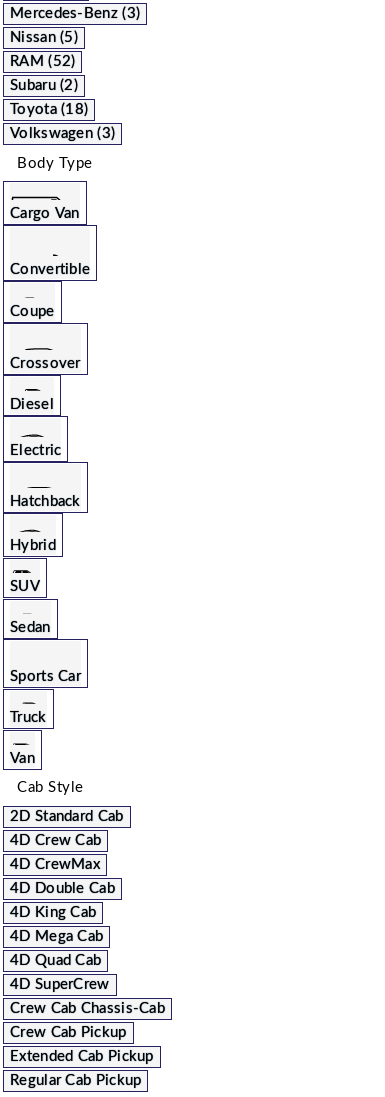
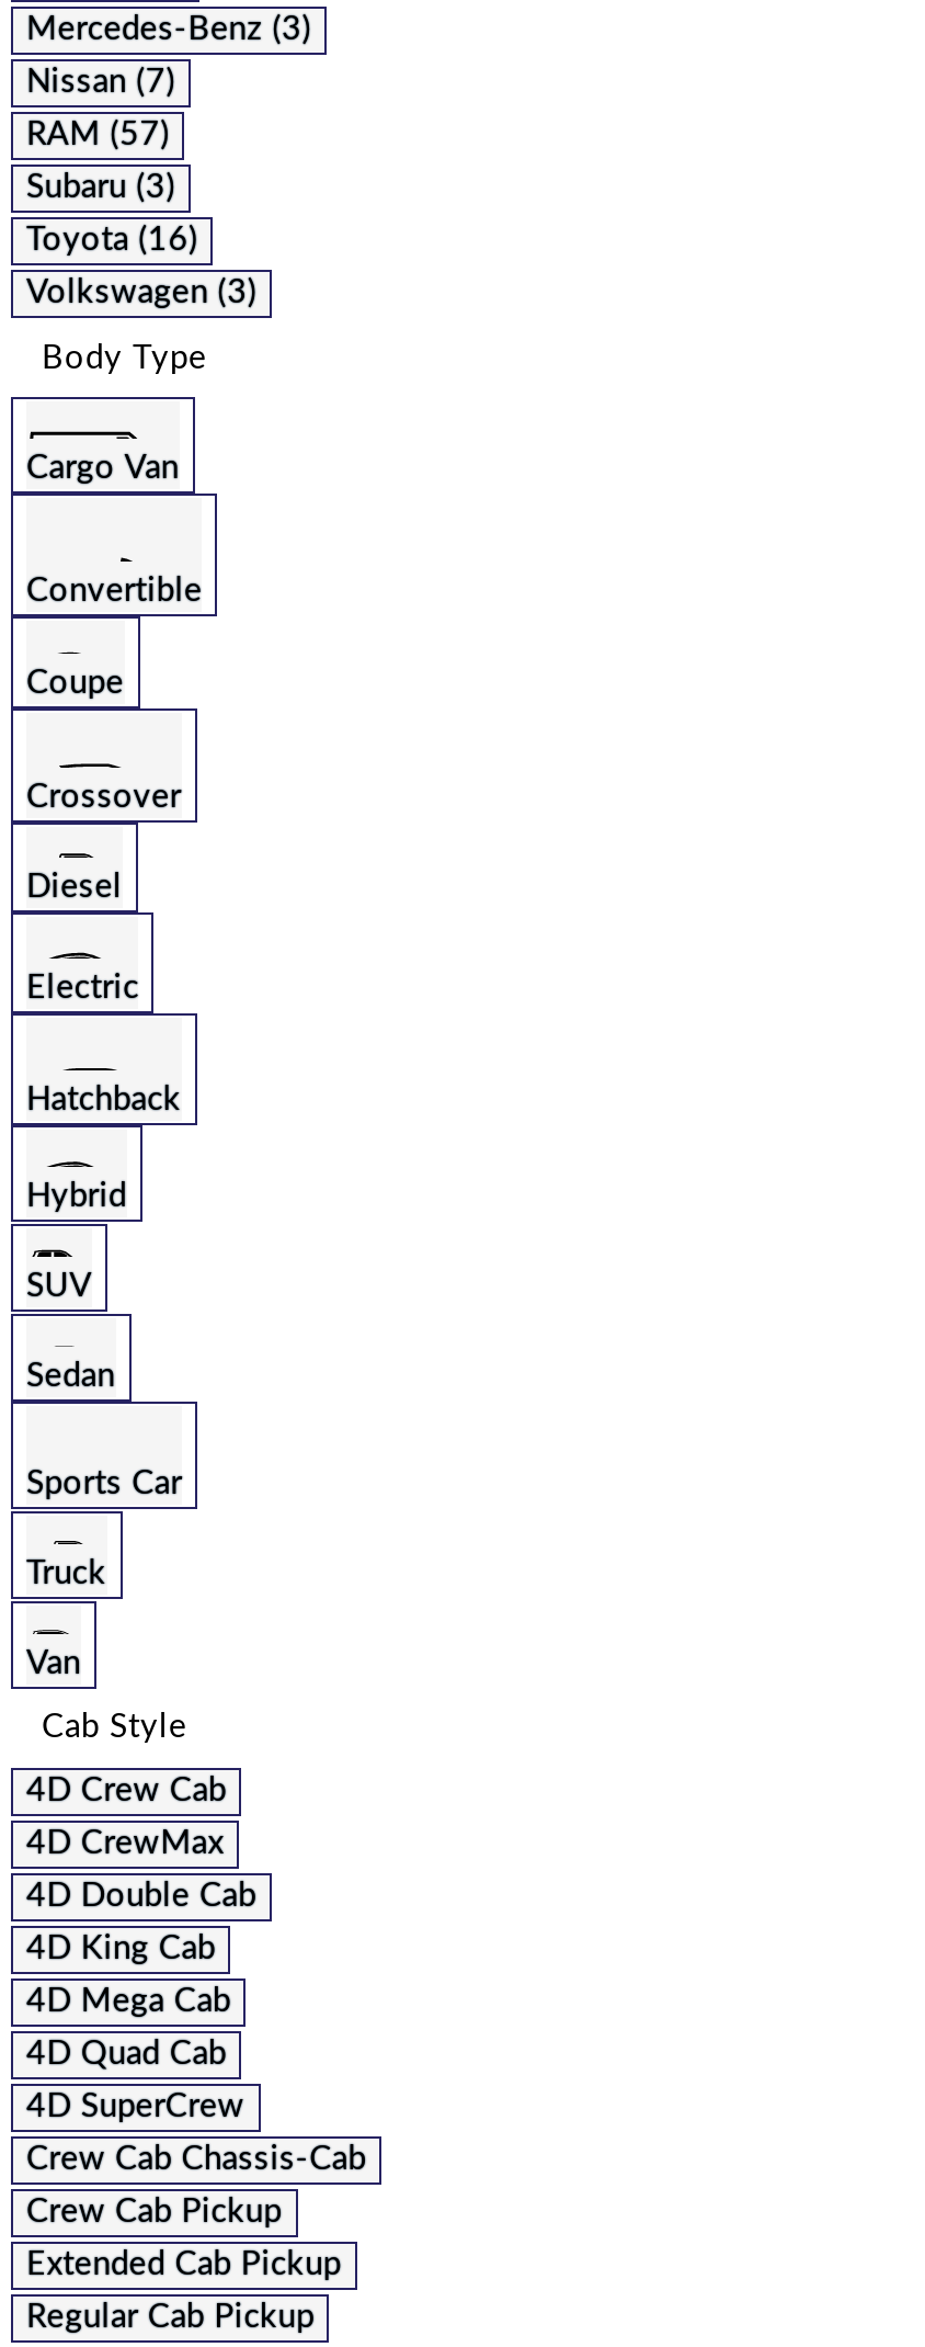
[10,30,78,45] Nissan (5) -> [26,66,175,98] Nissan (7)
[10,54,75,69] RAM (52) -> [26,118,170,151] RAM (57)
[10,78,78,93] Subaru (2) -> [26,171,175,204] Subaru (3)
[10,102,88,117] Toyota (18) -> [26,224,198,256] Toyota (16)
[10,809,123,824] 2D Standard Cab -> none

